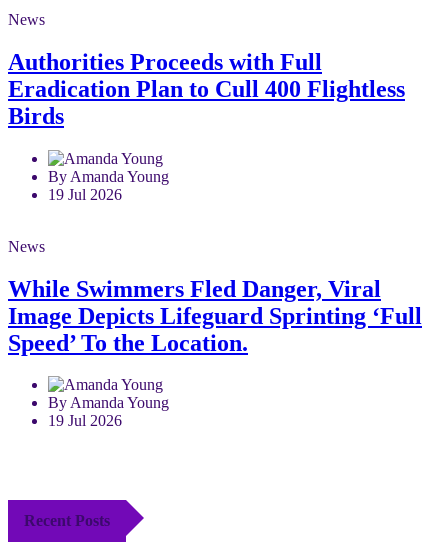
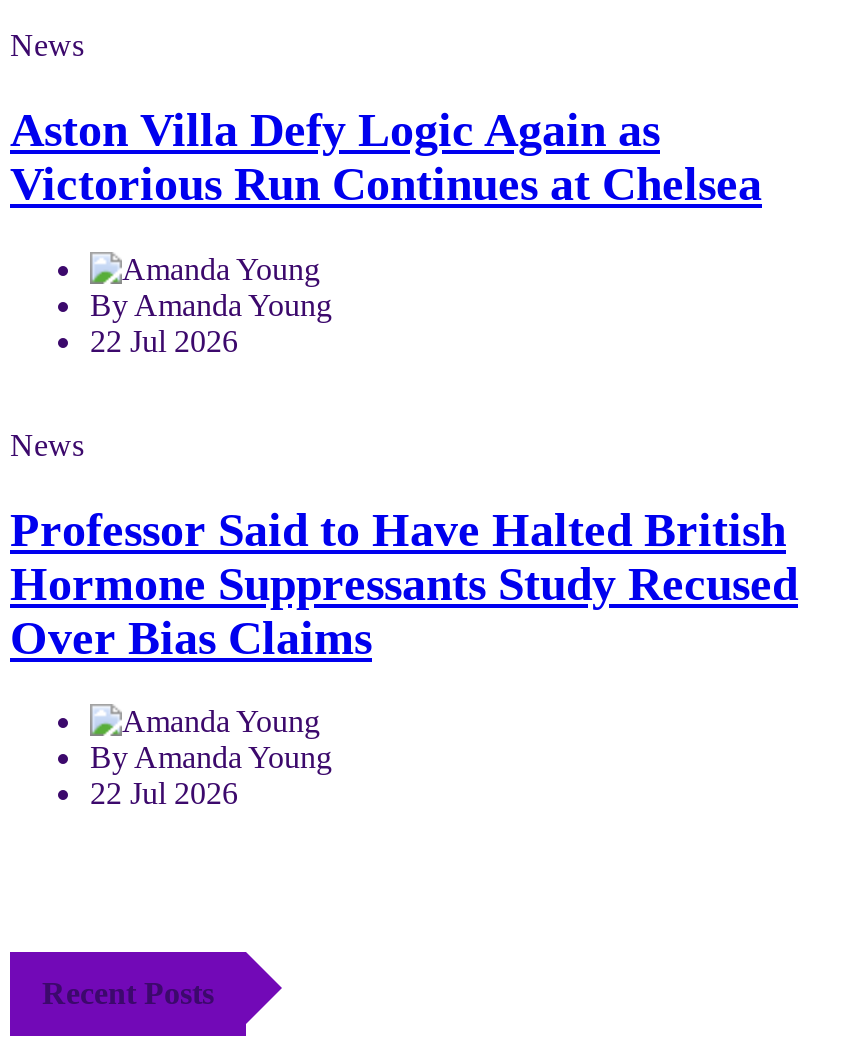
[8,49,405,129] Authorities Proceeds with Full | Eradication Plan to Cull 400 Flightless | Birds -> [10,103,762,209] Aston Villa Defy Logic Again as | Victorious Run Continues at Chelsea
[48,186,122,203] 19 Jul 2026 -> [90,323,238,357] 22 Jul 2026
[8,275,422,355] While Swimmers Fled Danger, Viral | Image Depicts Lifeguard Sprinting ‘Full | Speed’ To the Location. -> [10,503,798,663] Professor Said to Have Halted British | Hormone Suppressants Study Recused | Over Bias Claims
[48,412,122,429] 19 Jul 2026 -> [90,777,238,811] 22 Jul 2026

